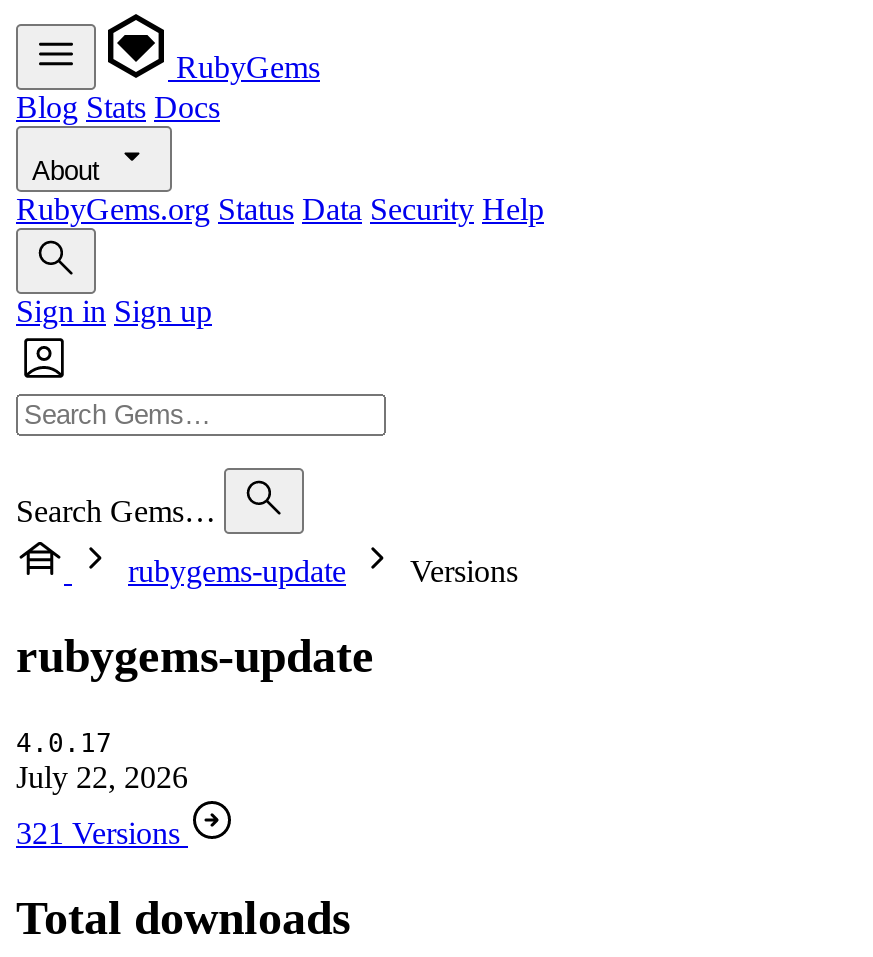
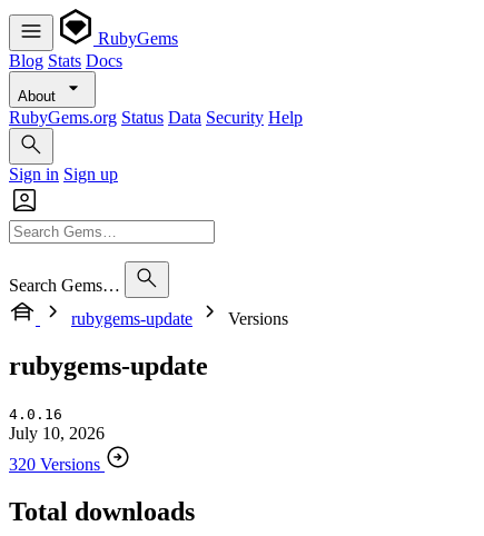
[16,728,112,758] 4.0.17 -> [9,406,62,422] 4.0.16
[16,760,188,794] July 22, 2026 -> [9,423,105,442] July 10, 2026
[16,816,180,850] 321 Versions -> [9,455,100,474] 320 Versions

